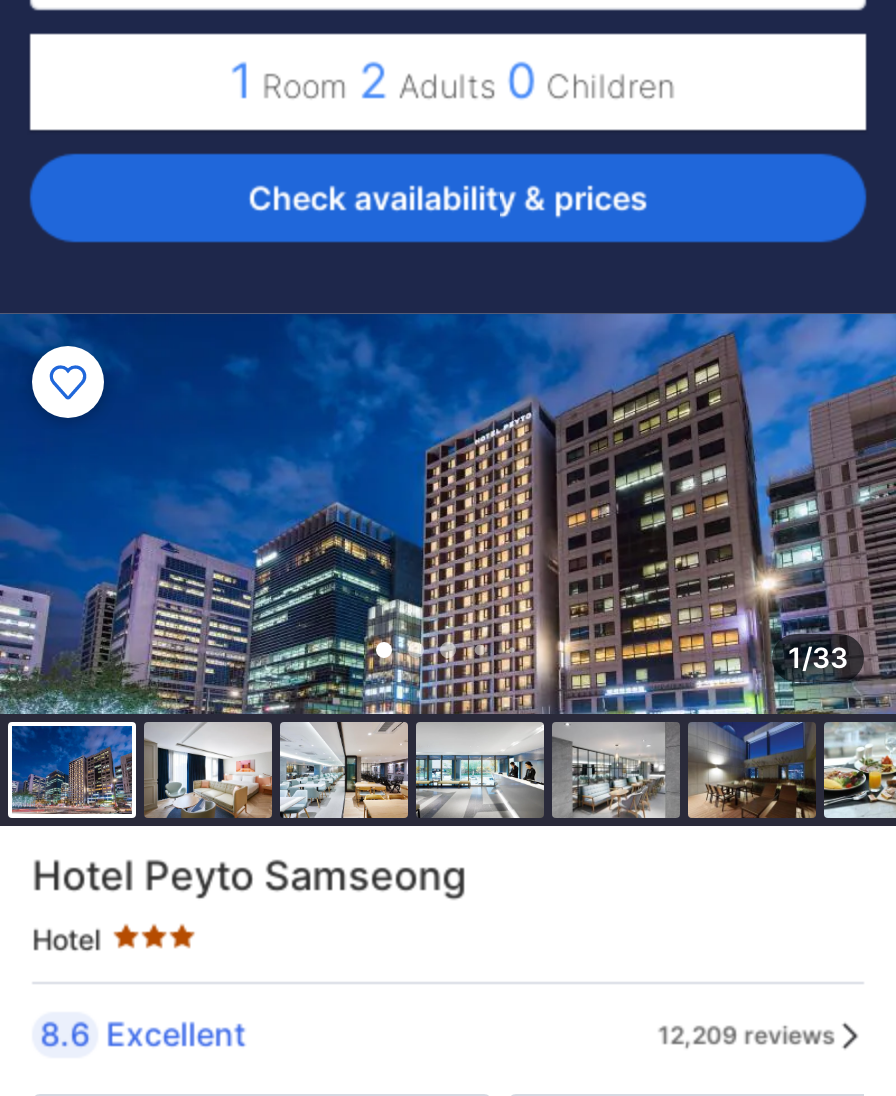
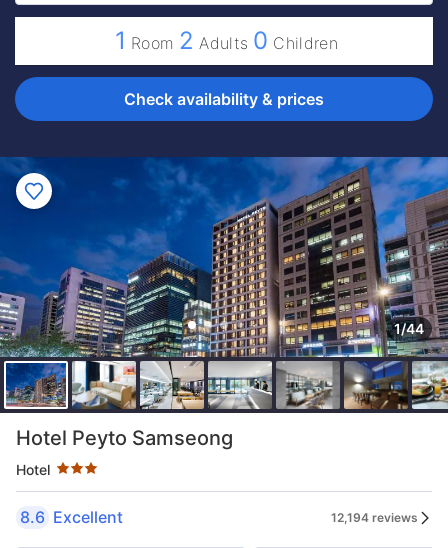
[788,640,848,674] 1/33 -> [394,320,424,337] 1/44
[144,720,272,818] [image] -> [72,361,136,409] [image]
[658,1019,836,1049] 12,209 reviews -> [331,509,418,524] 12,194 reviews

